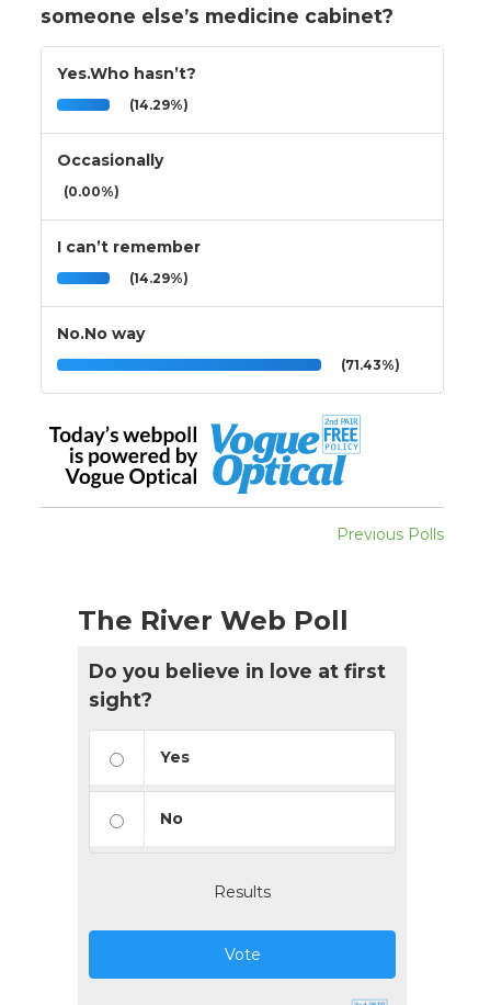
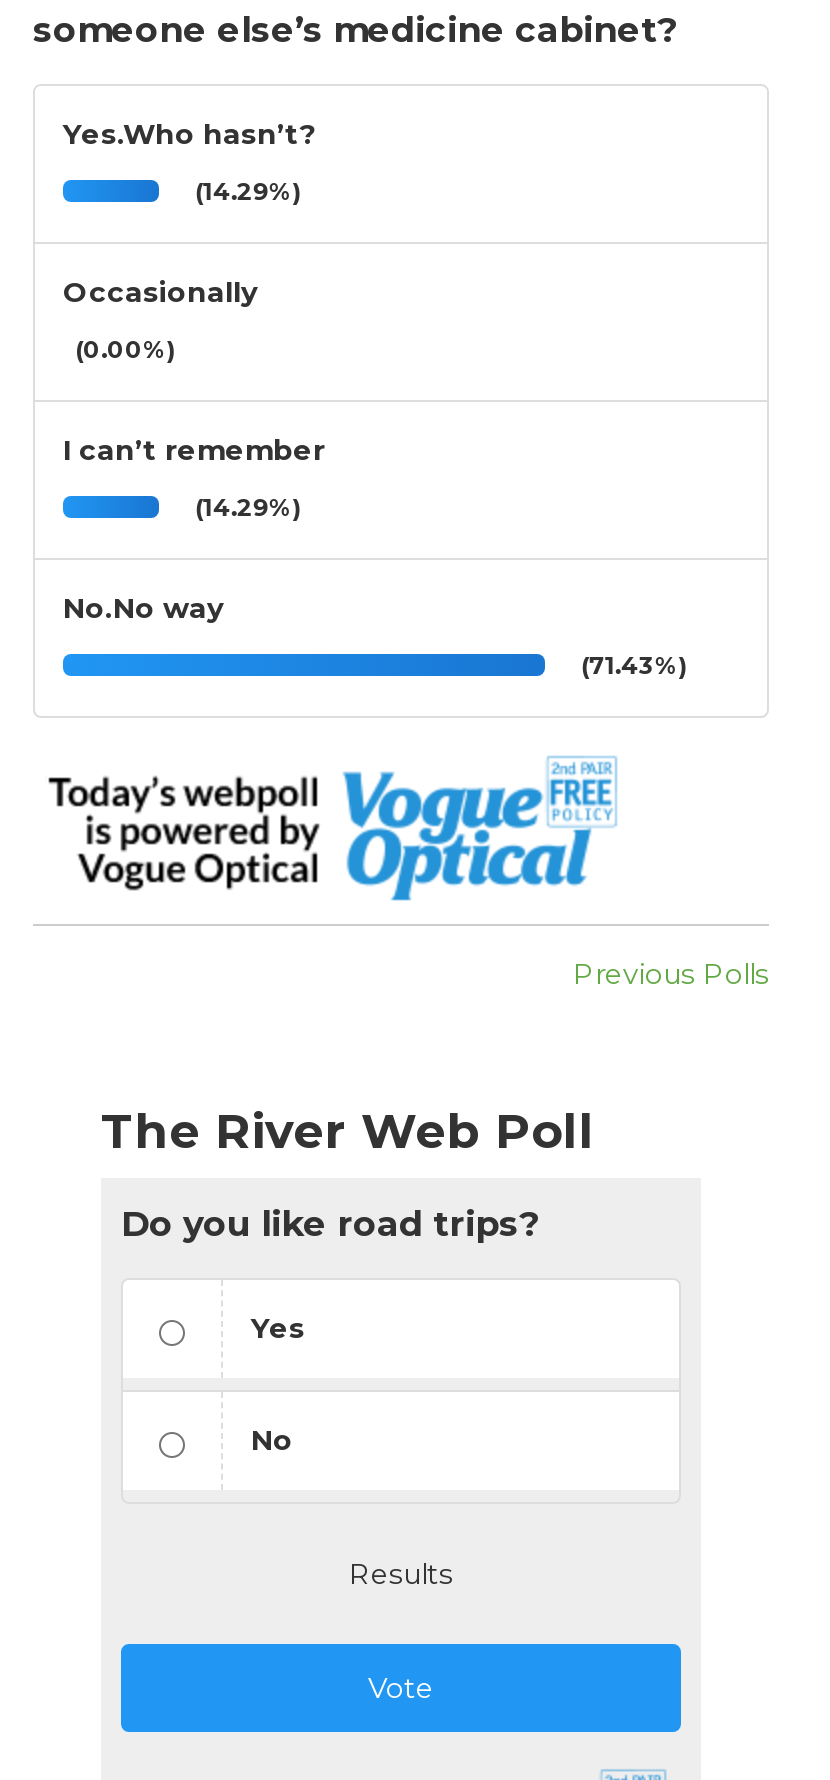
[89,659,386,711] Do you believe in love at first | sight? -> [121,1202,539,1244] Do you like road trips?

